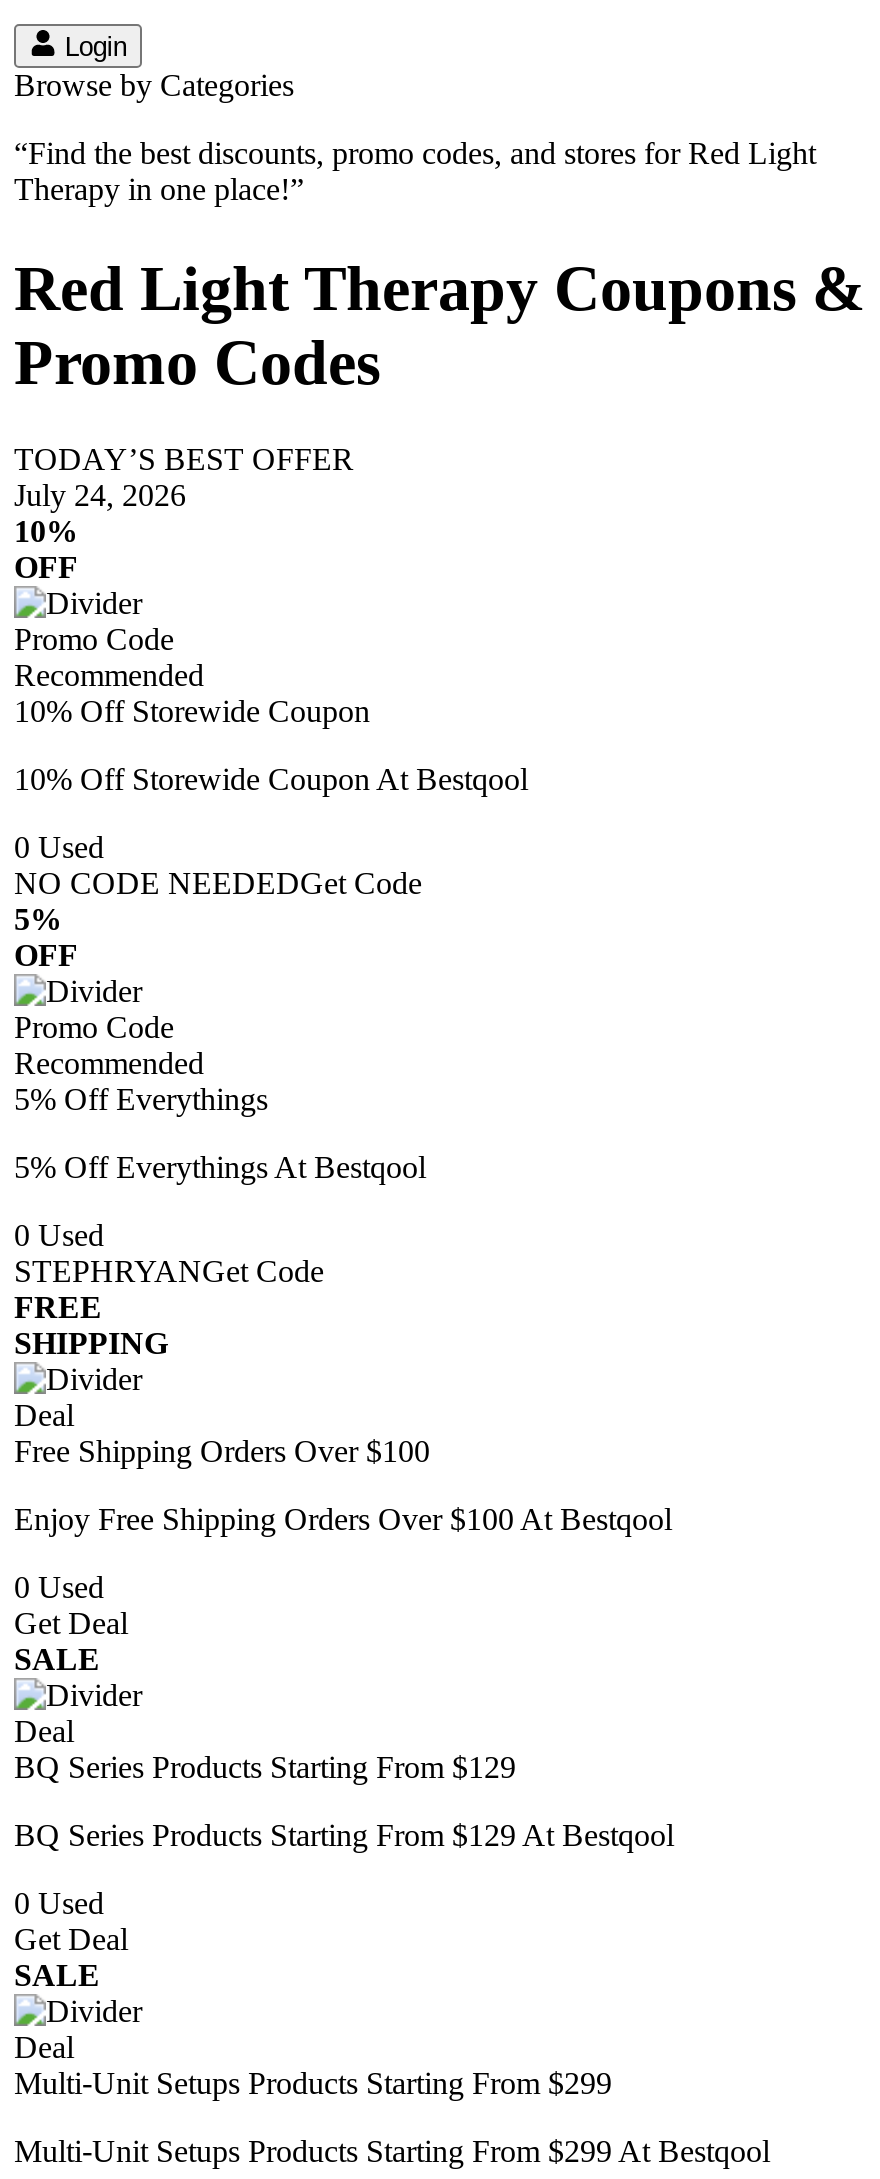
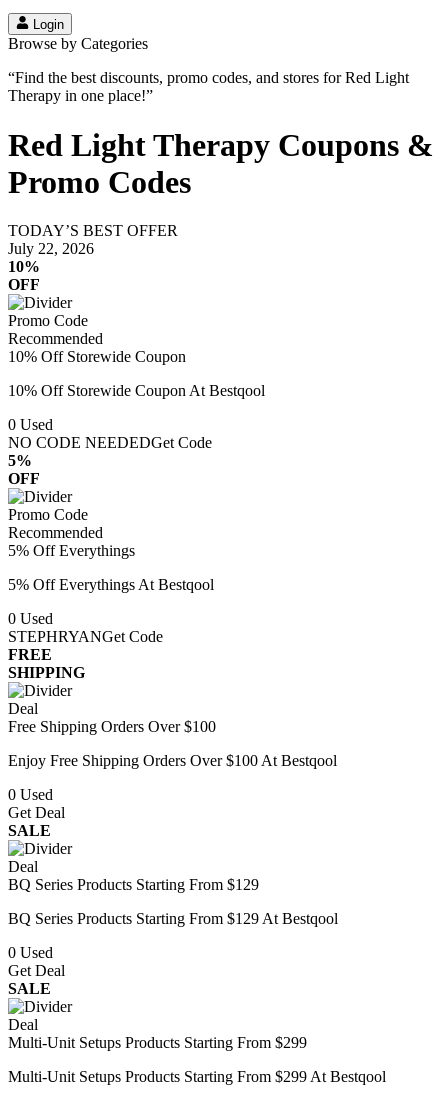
[14,478,186,512] July 24, 2026 -> [8,240,94,257] July 22, 2026

